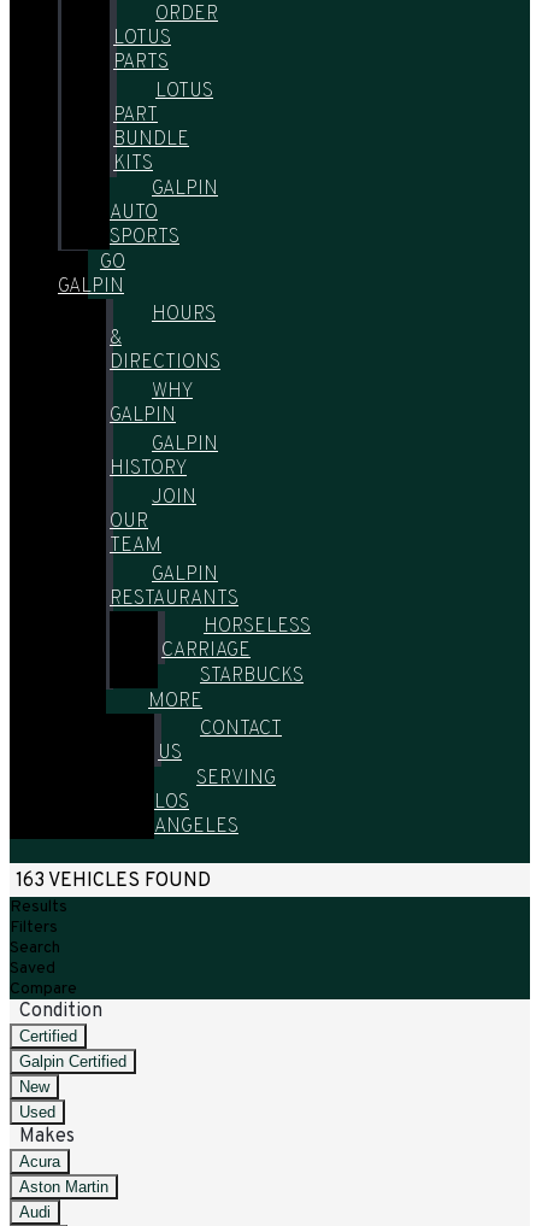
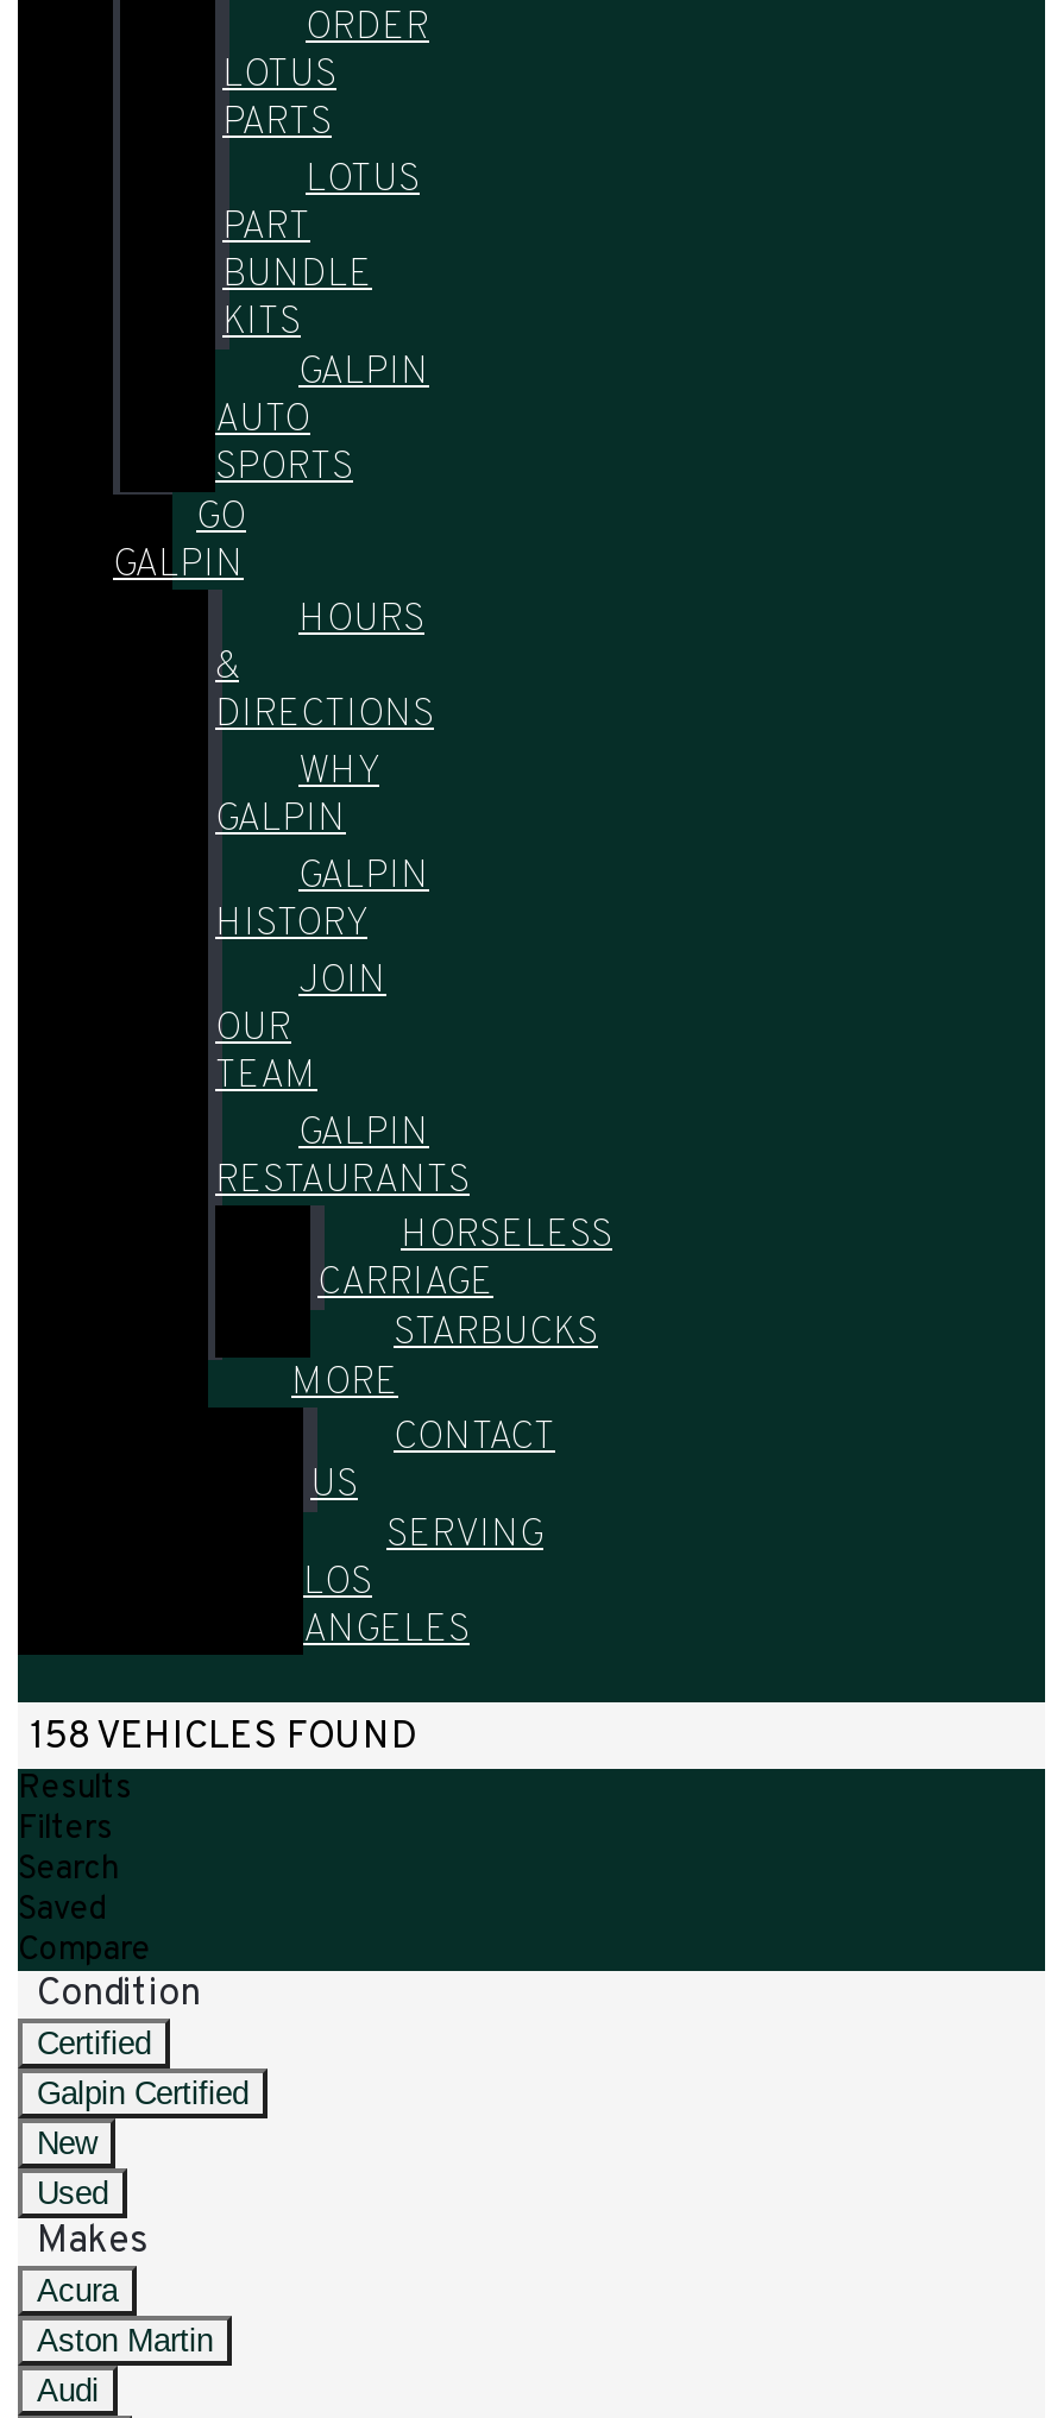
[16,869,211,893] 163 VEHICLES FOUND -> [30,1714,417,1762] 158 VEHICLES FOUND

